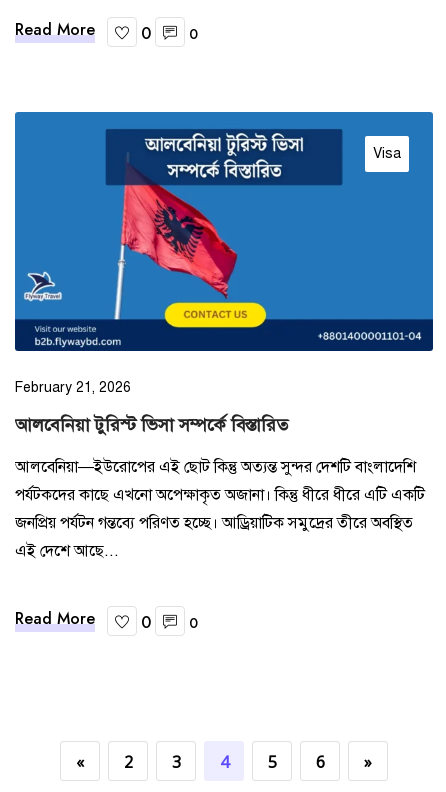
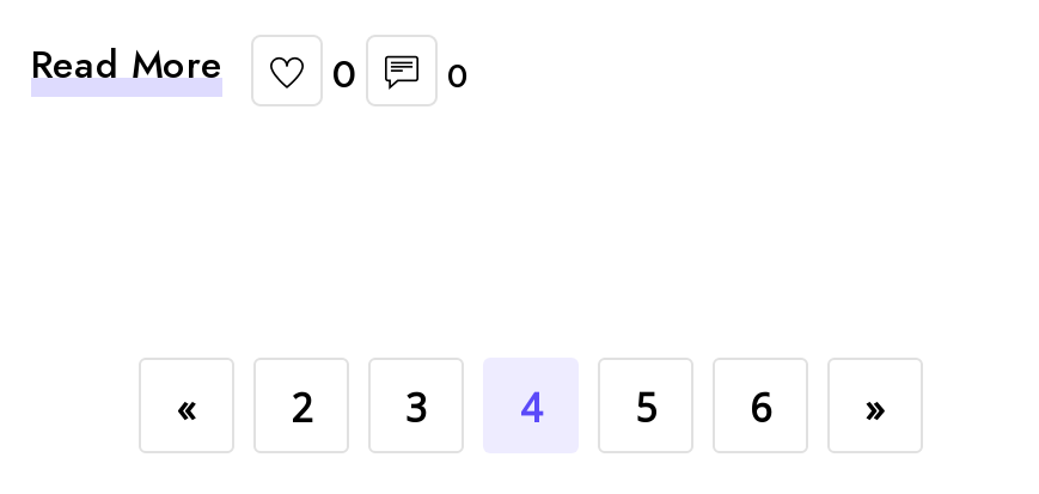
[14,111,434,352] [image] | Visa -> none
[15,378,425,633] February 21, 2026 | আলবেনিয়া টুরিস্ট ভিসা সম্পর্কে বিস্তারিত | আলবেনিয়া—ইউরোপের এই ছোট কিন্তু অত্যন্ত সুন্দর দেশটি বাংলাদেশি | পর্যটকদের কাছে এখনো অপেক্ষাকৃত অজানা। কিন্তু ধীরে ধীরে এটি একটি | জনপ্রিয় পর্যটন গন্তব্যে পরিণত হচ্ছে। আড্রিয়াটিক সমুদ্রের তীরে অবস্থিত | এই দেশে আছে... | Read More | 0 | 0 -> none

